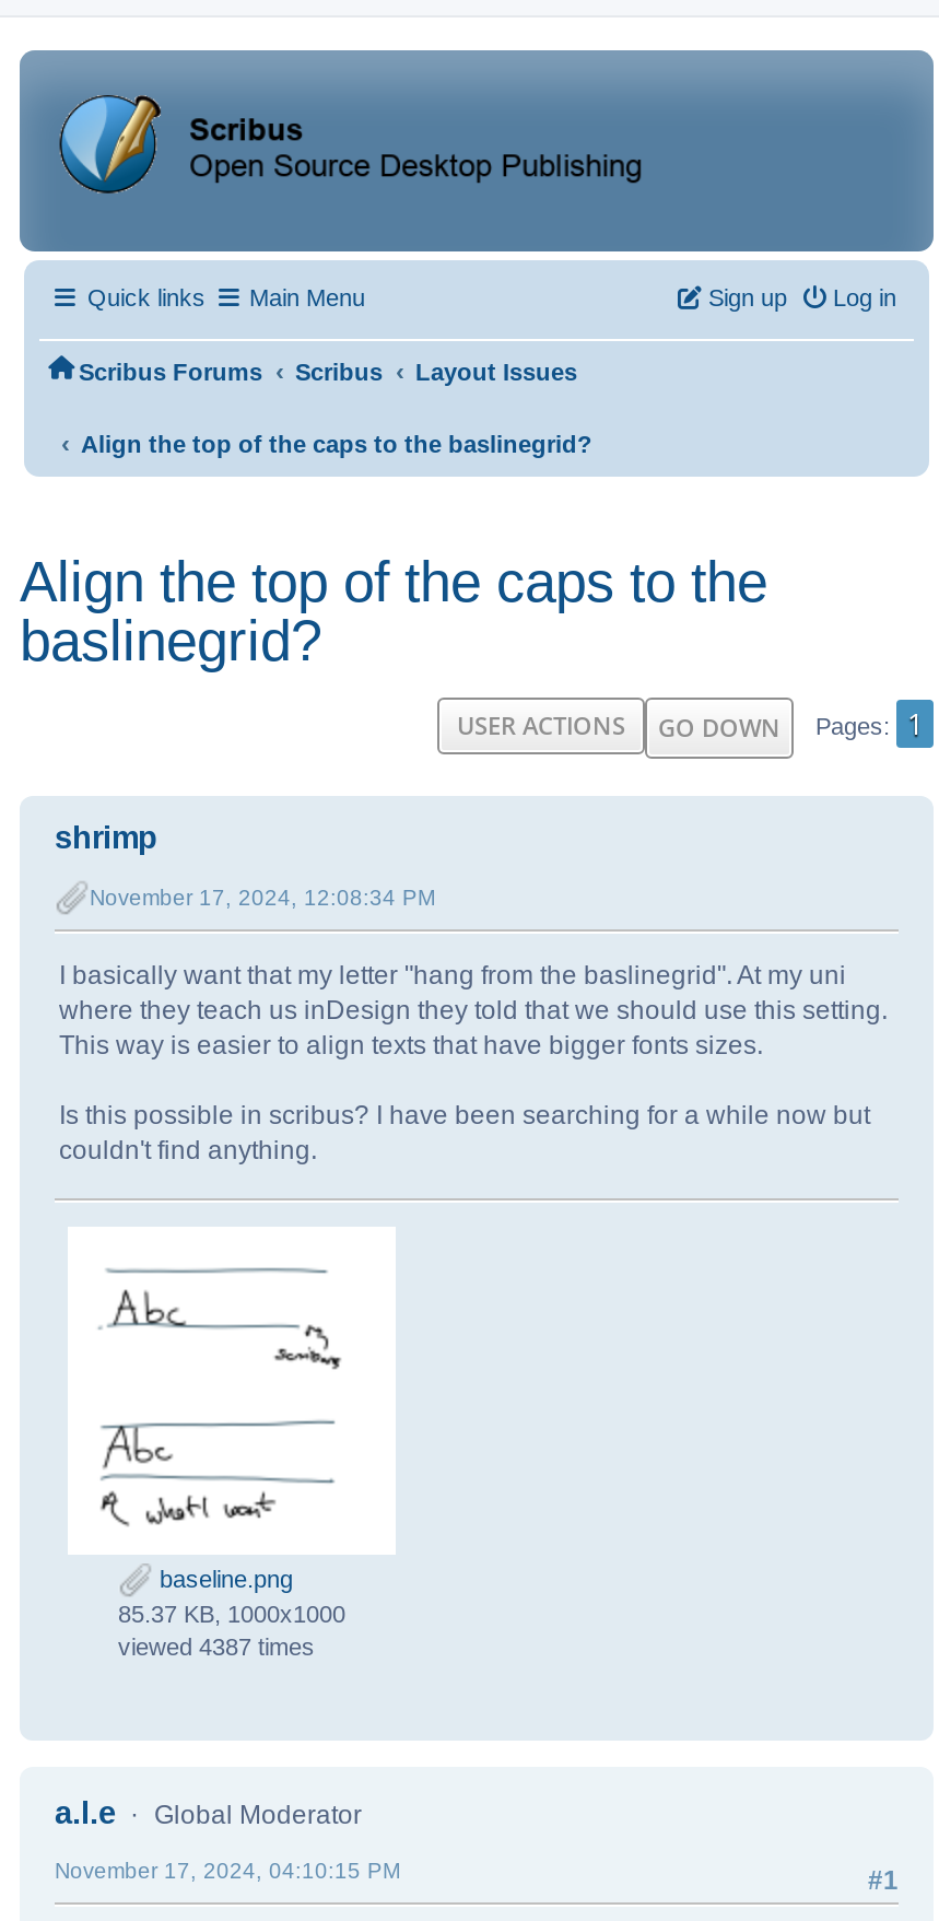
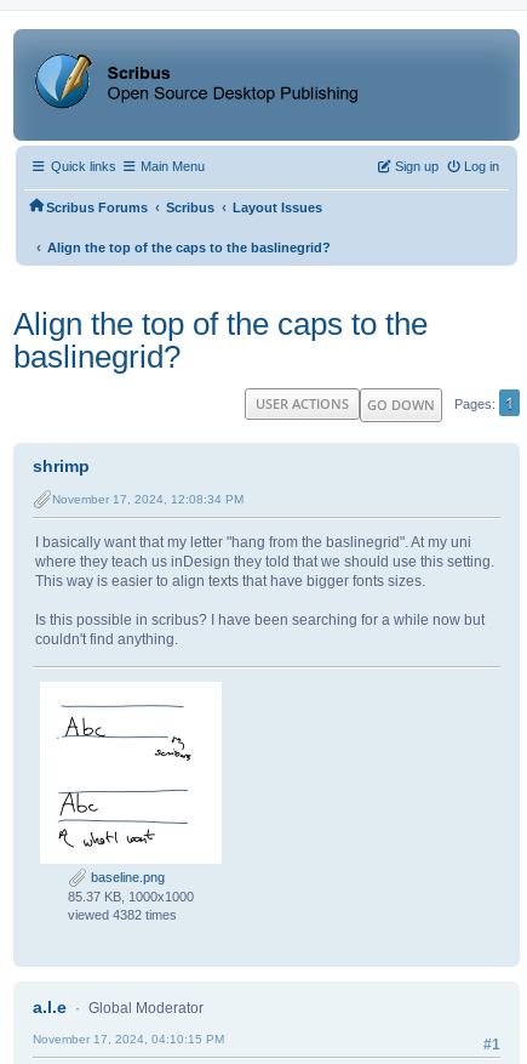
[118,1633,315,1659] viewed 4387 times -> [68,907,177,922] viewed 4382 times

